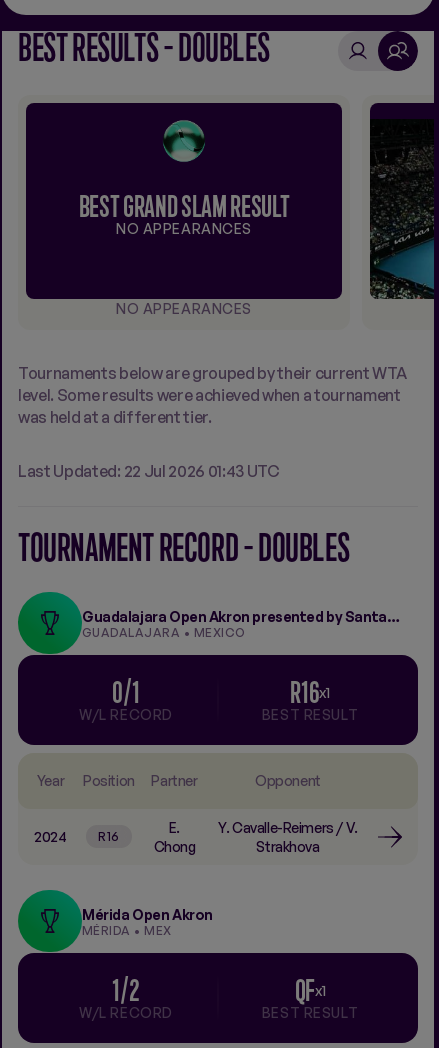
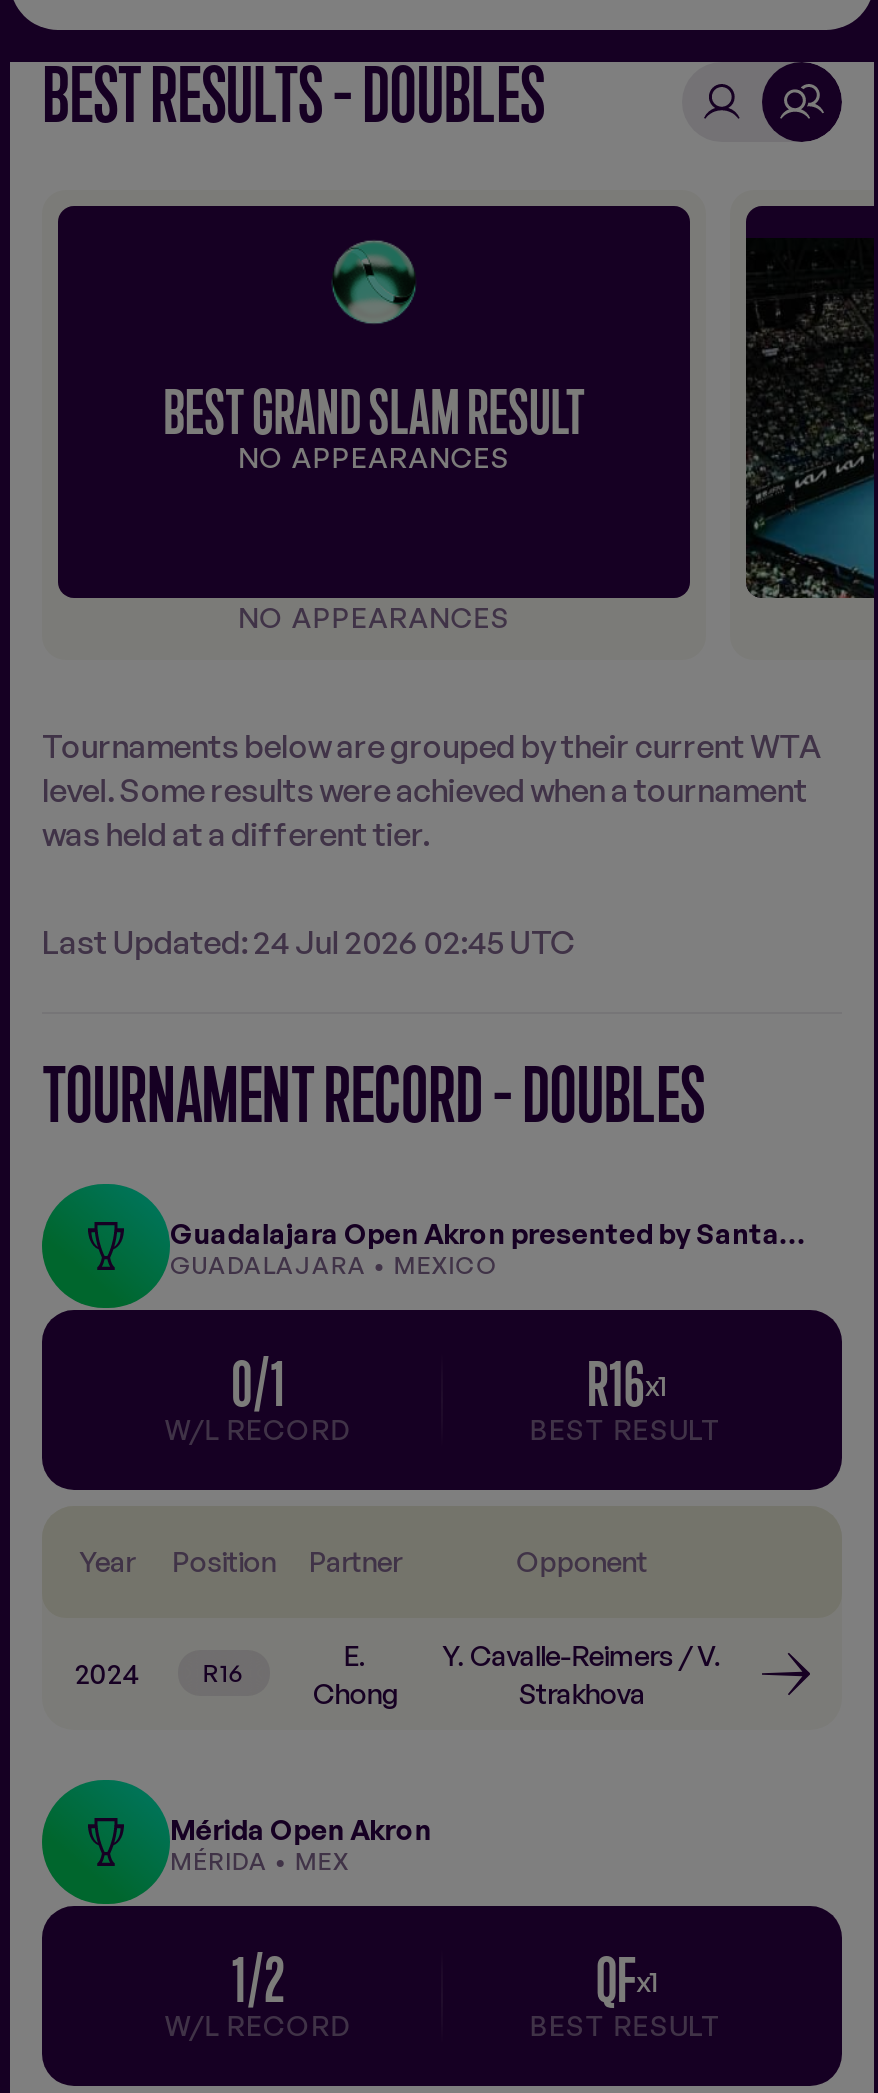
[18,461,280,481] Last Updated: 22 Jul 2026 01:43 UTC -> [42,922,576,962] Last Updated: 24 Jul 2026 02:45 UTC

